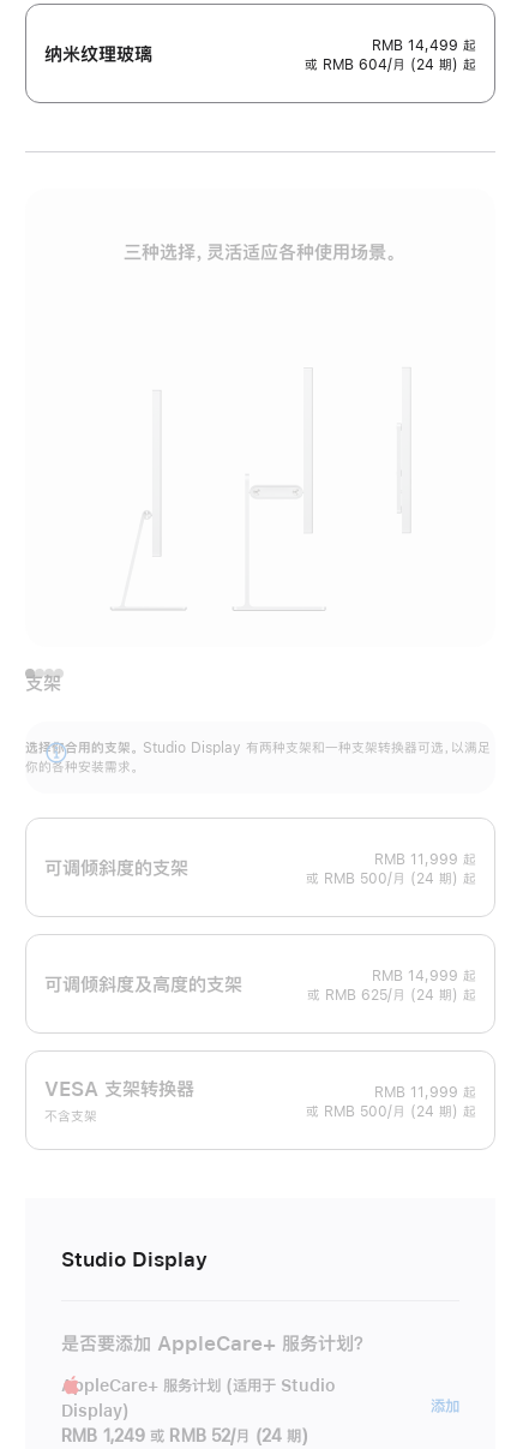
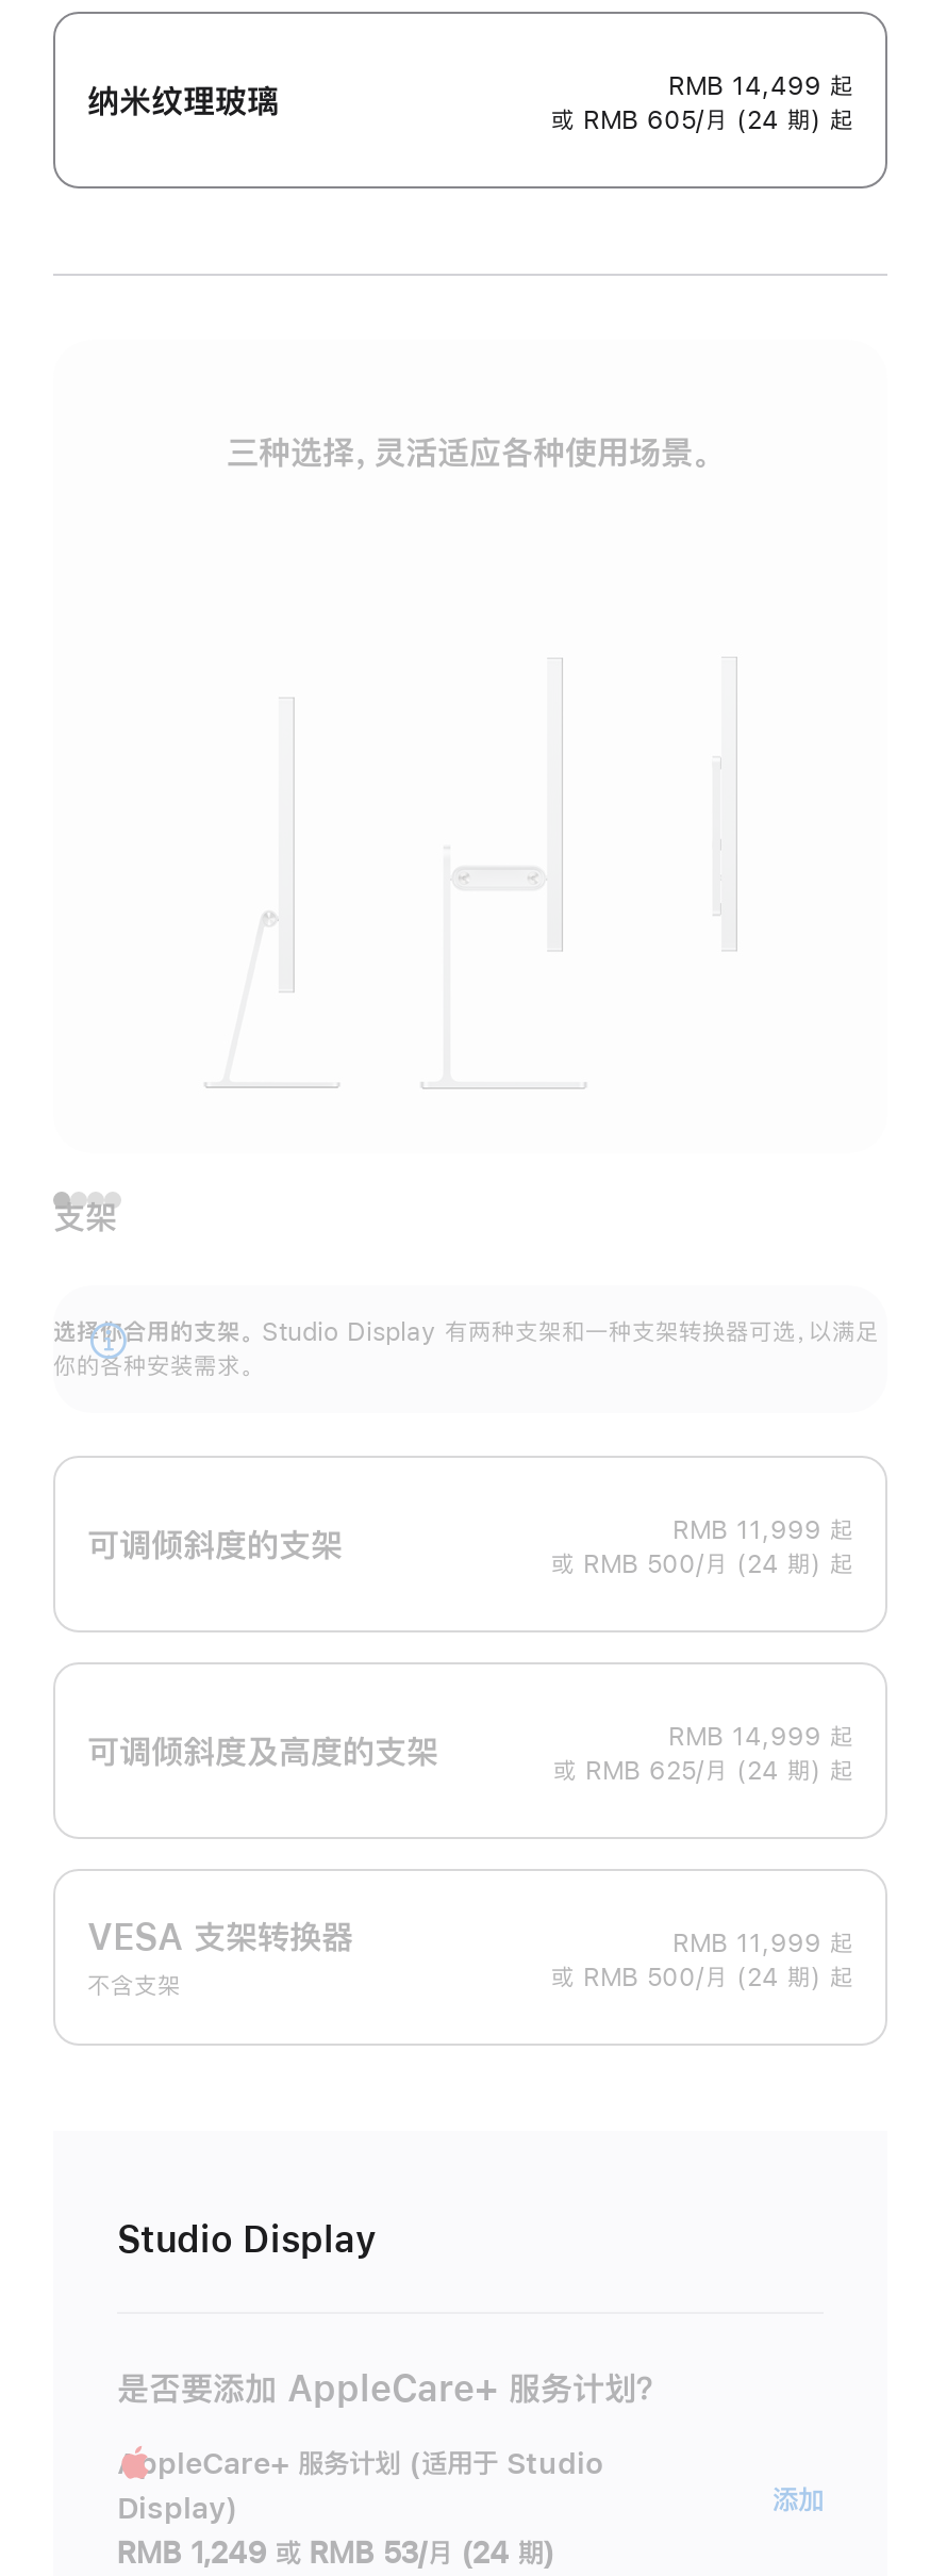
[305,58,476,72] 或 RMB 604/月 (24 期) 起 -> [551,108,853,134] 或 RMB 605/月 (24 期) 起
[61,1428,308,1445] RMB 1,249 或 RMB 52/月 (24 期) -> [117,2538,555,2568] RMB 1,249 或 RMB 53/月 (24 期)

